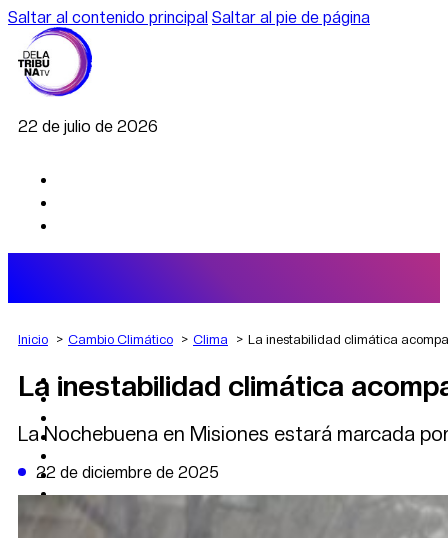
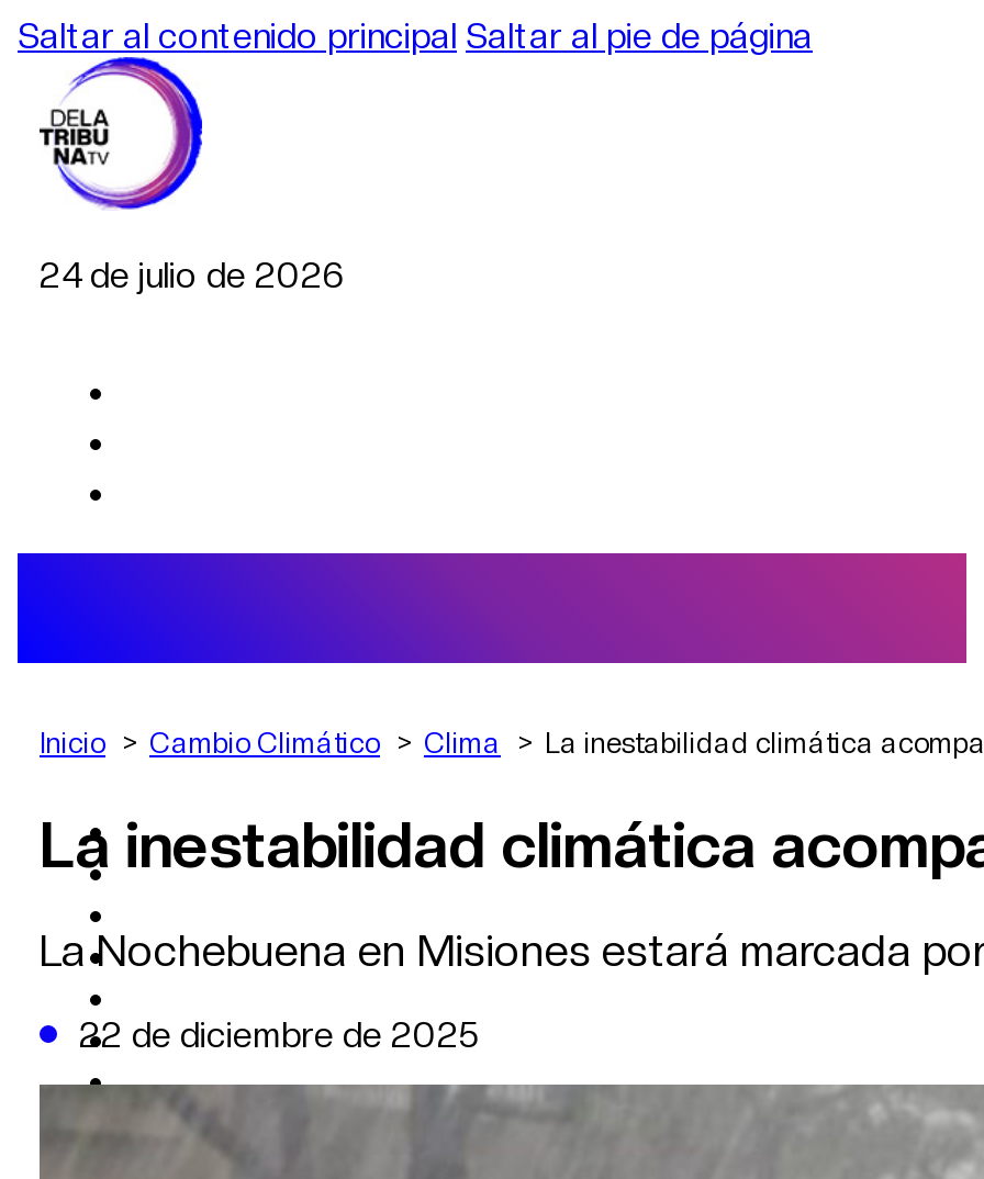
[18,117,158,136] 22 de julio de 2026 -> [40,255,345,296] 24 de julio de 2026

